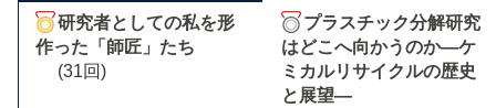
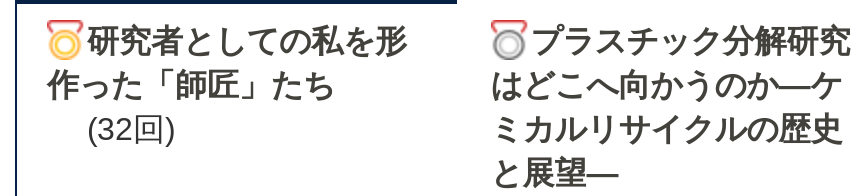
[58,62,106,80] (31回) -> [87,112,175,146] (32回)

